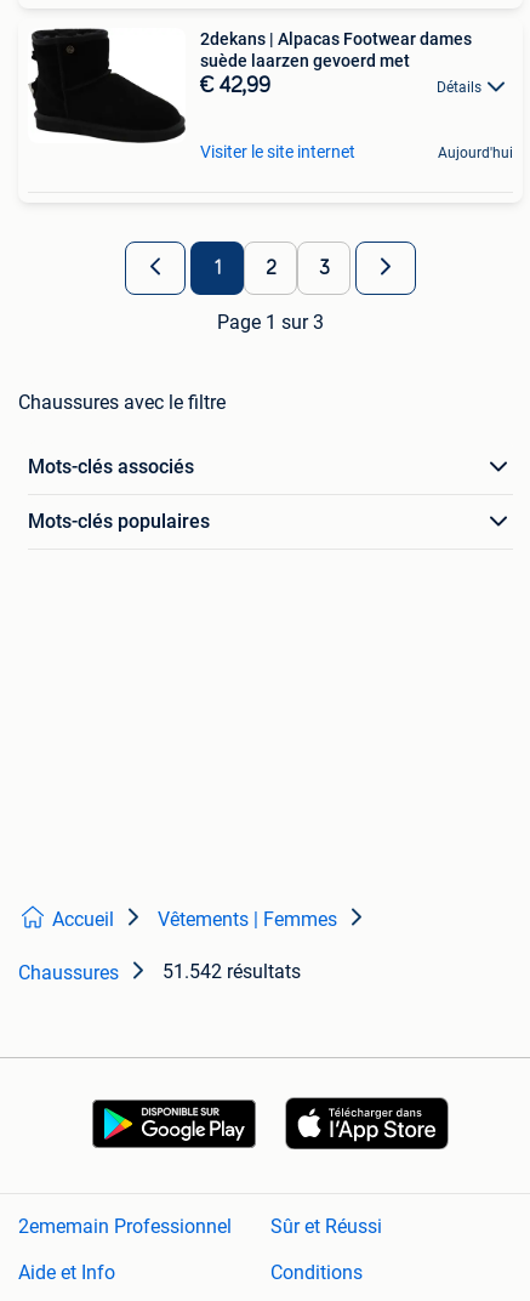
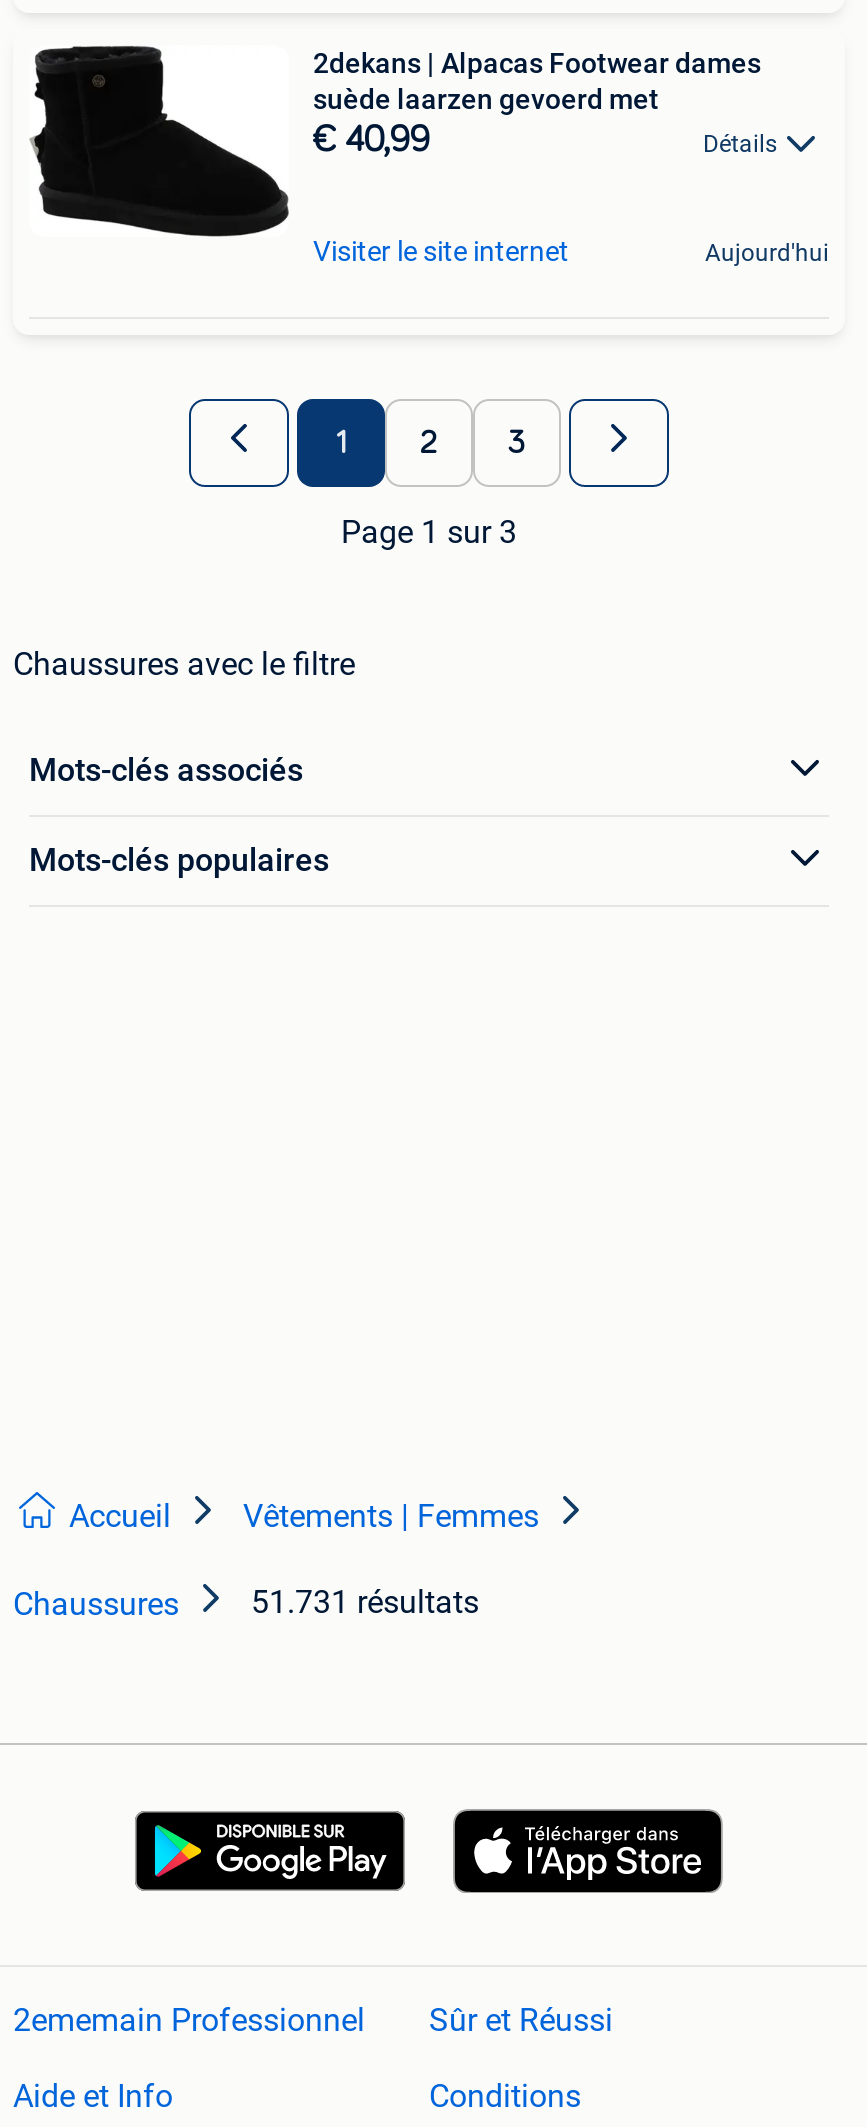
[200,75,270,97] € 42,99 -> [313,124,429,160] € 40,99
[18,960,301,985] Chaussures 51.542 résultats -> [13,1583,479,1623] Chaussures 51.731 résultats

